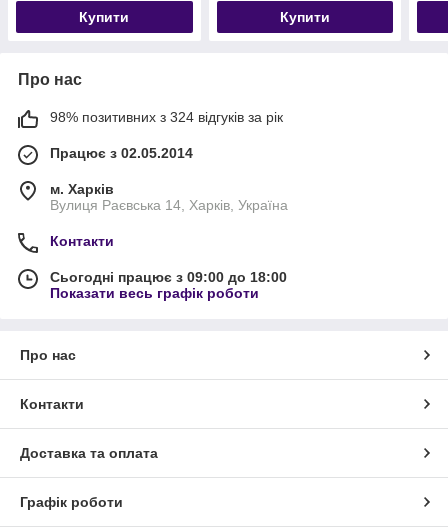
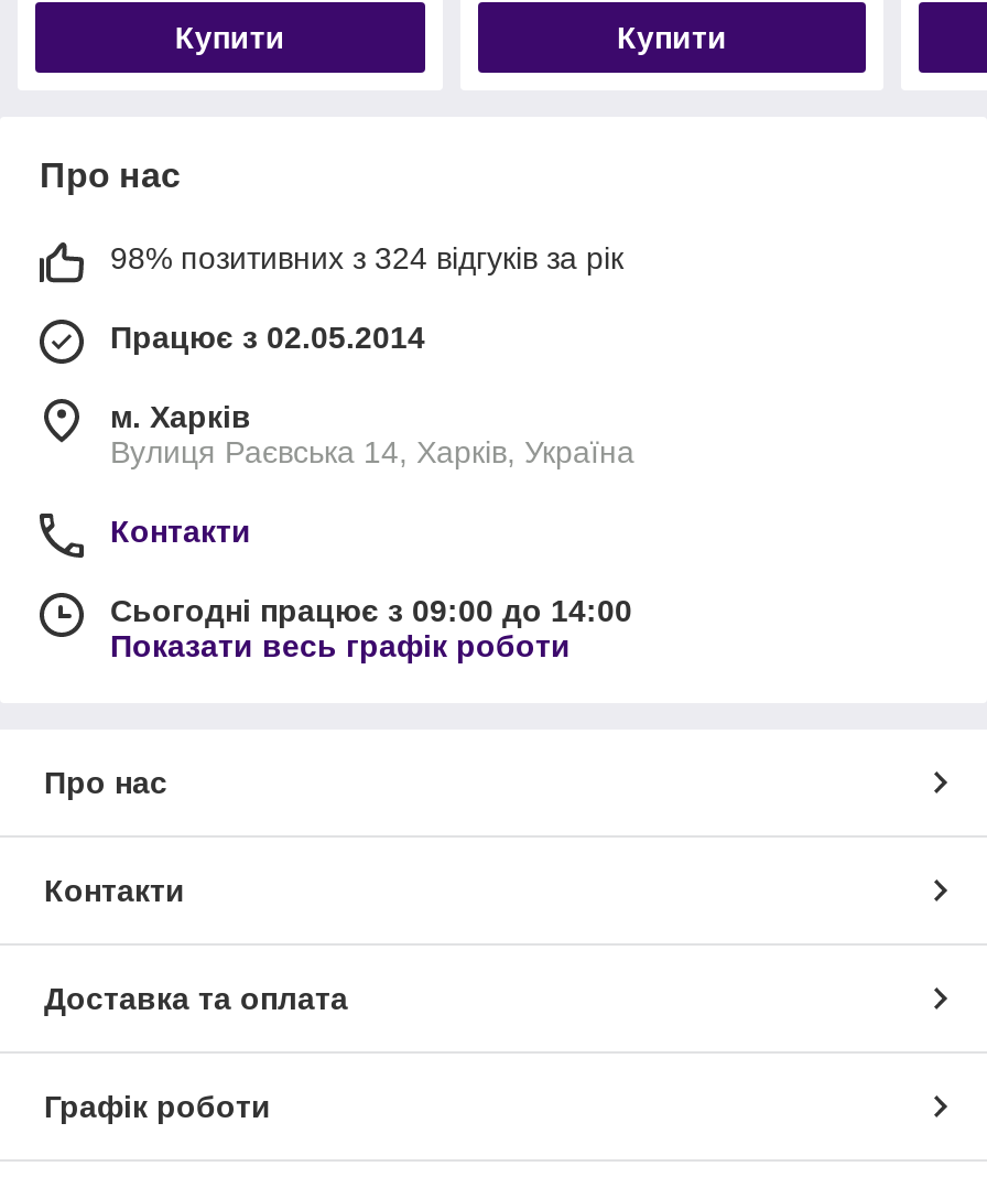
[50,269,287,285] Сьогодні працює з 09:00 до 18:00 -> [110,592,632,628] Сьогодні працює з 09:00 до 14:00

